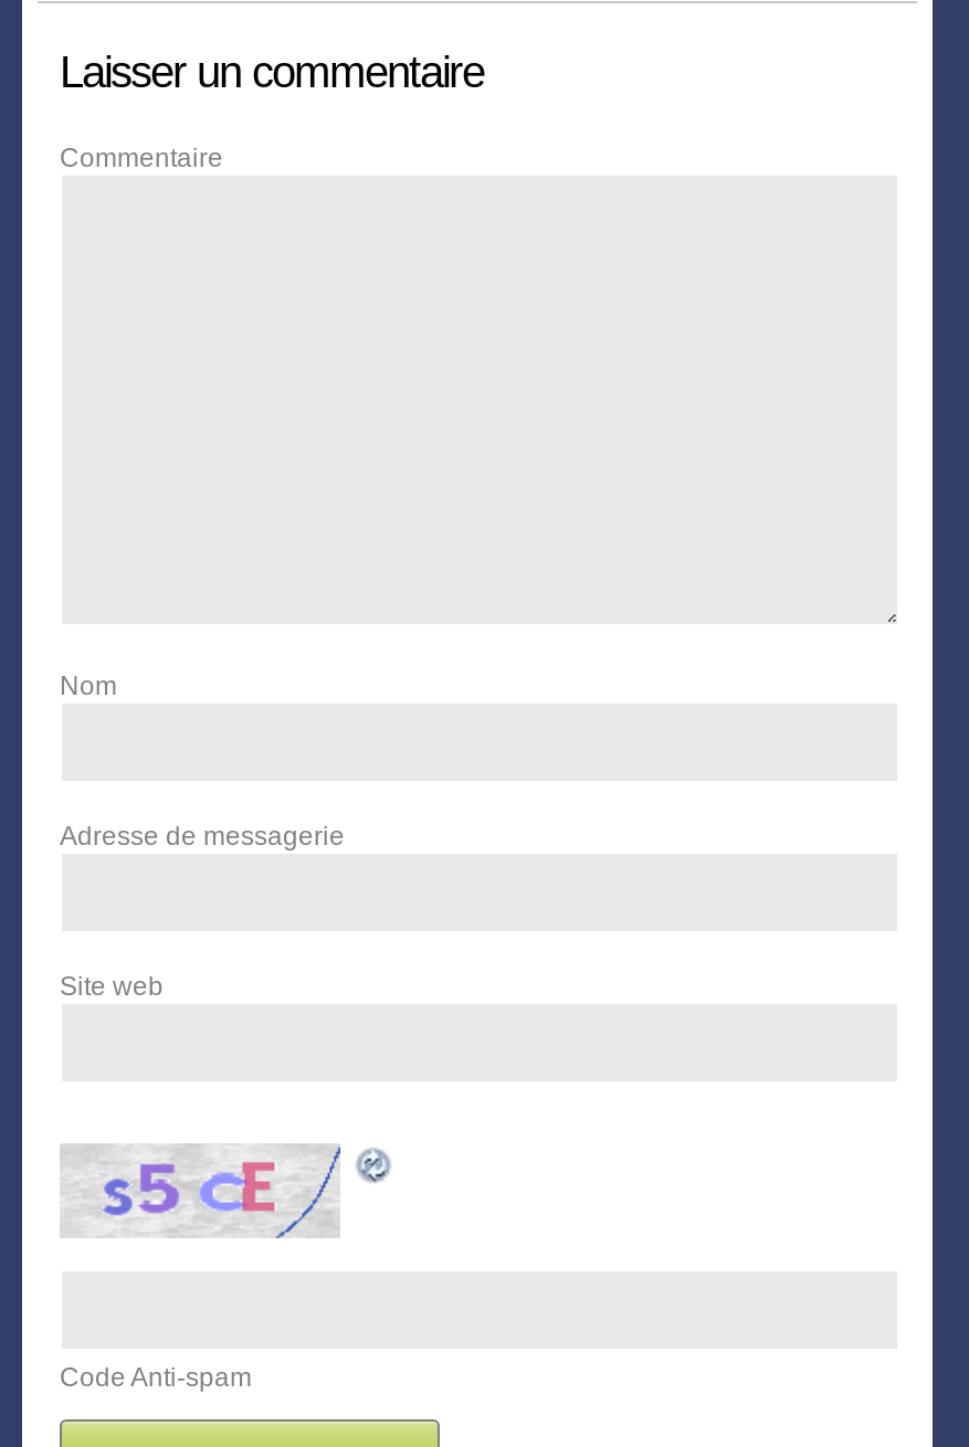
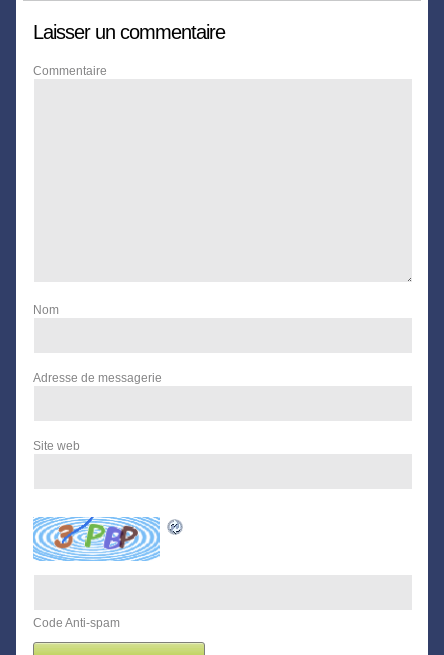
[60,1144,340,1237] [image] -> [33,516,160,561] [image]

